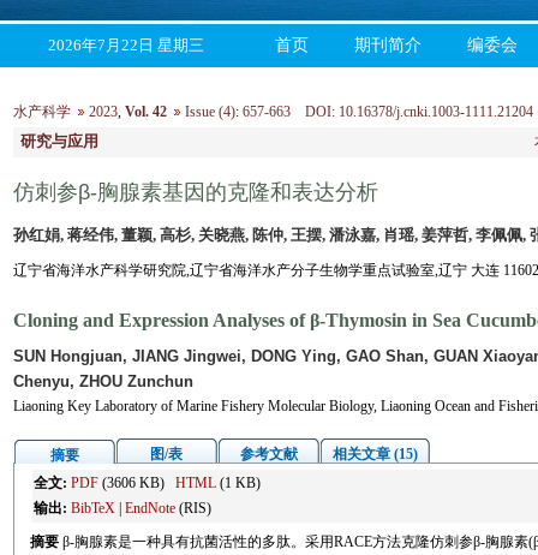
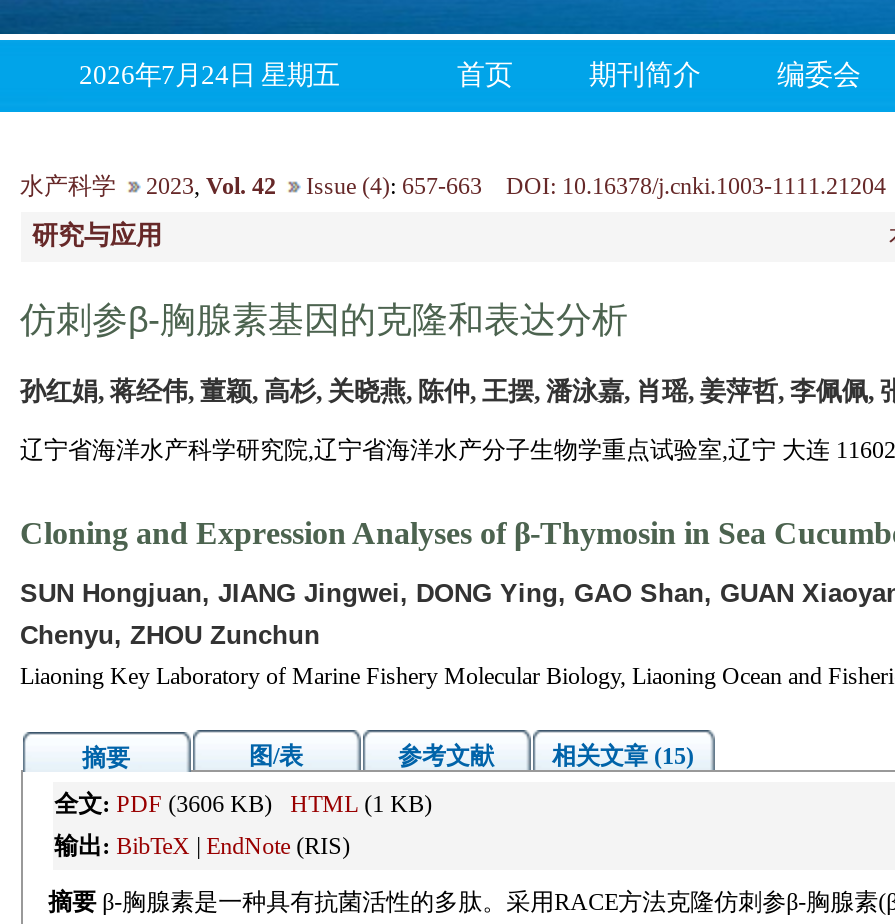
[48,36,204,54] 2026年7月22日 星期三 -> [79,60,339,90] 2026年7月24日 星期五

